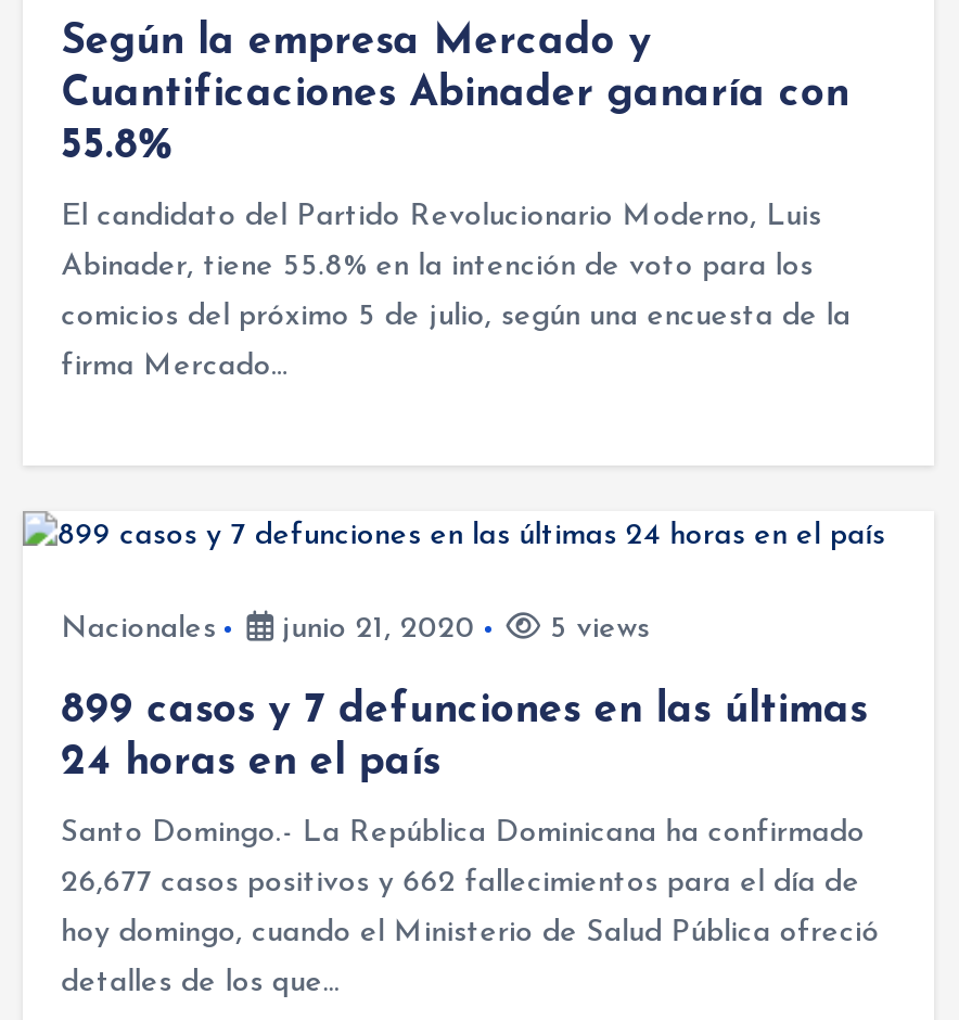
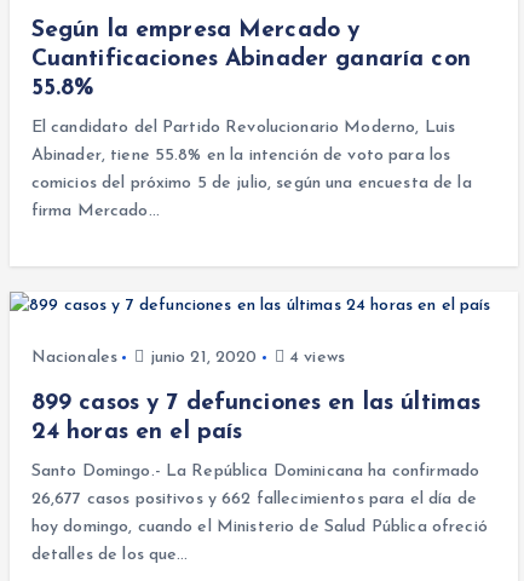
[541,613,650,645] 5 views -> [284,348,345,367] 4 views

